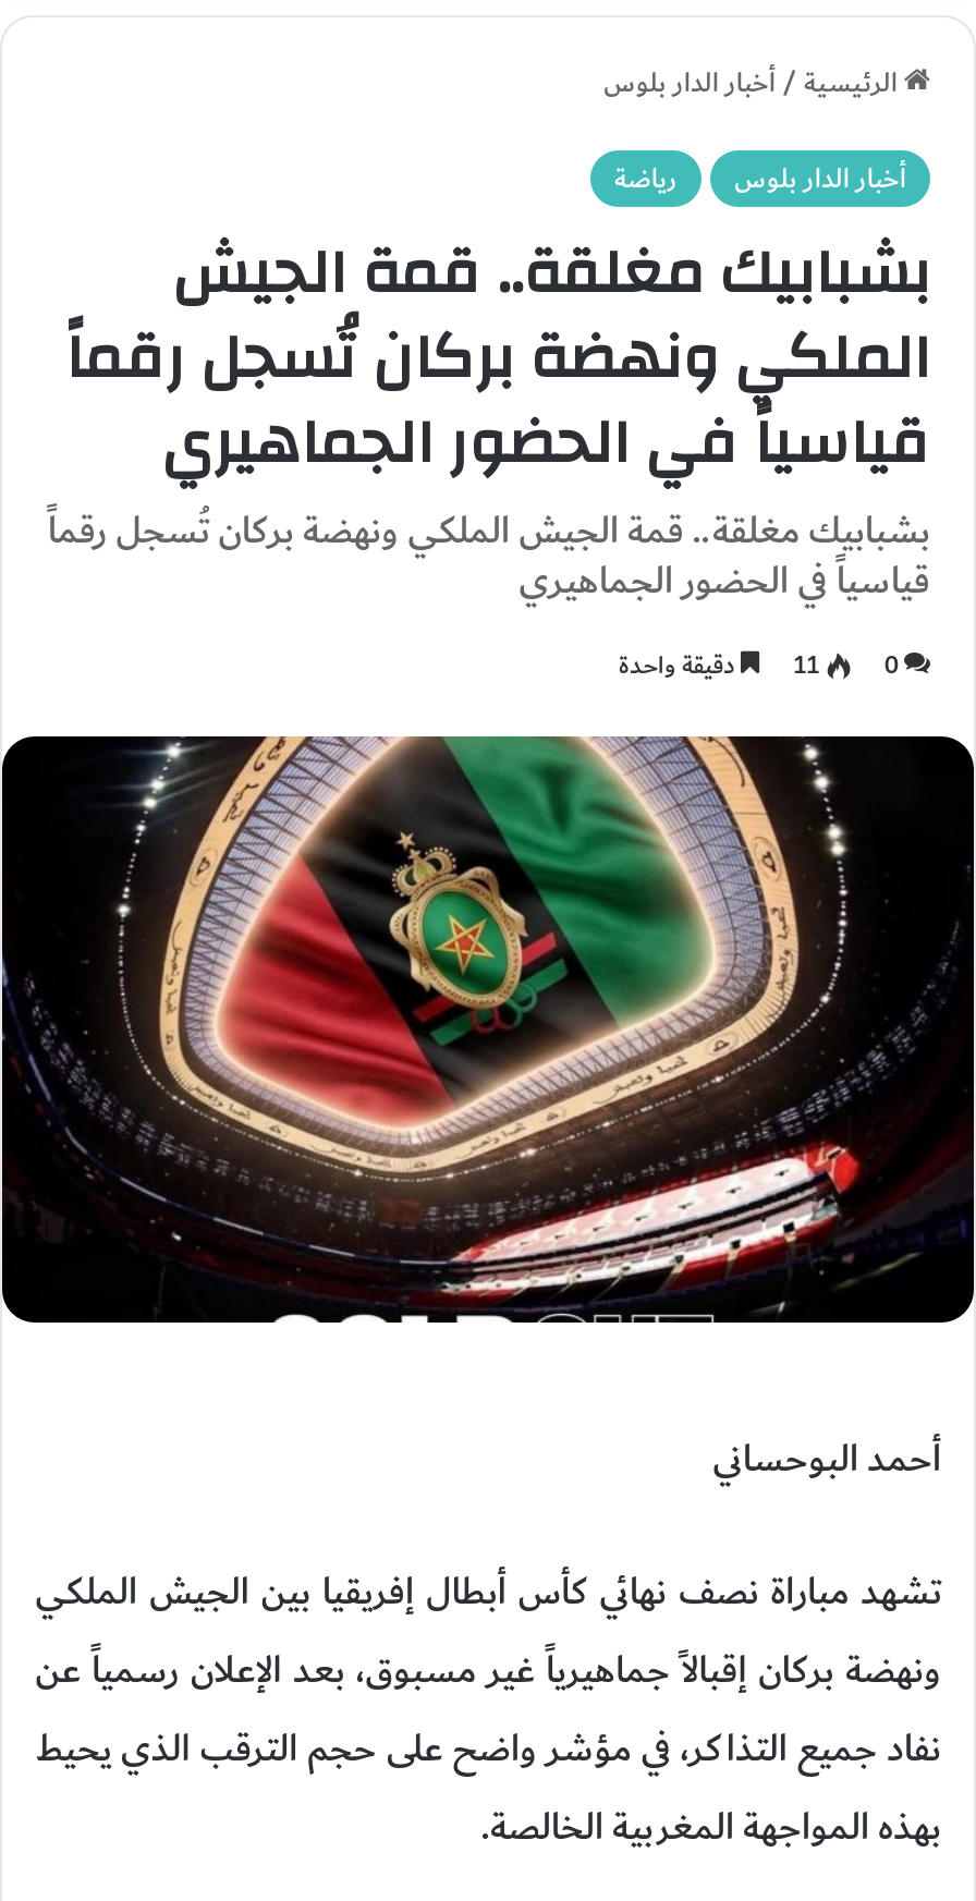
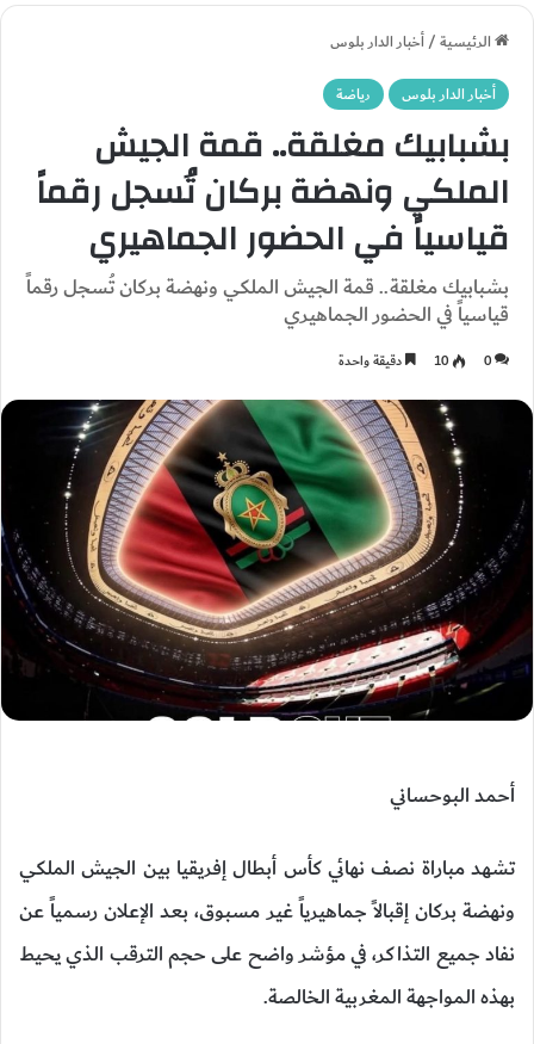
[619,643,898,688] 0 11 دقيقة واحدة -> [339,348,491,373] 0 10 دقيقة واحدة

